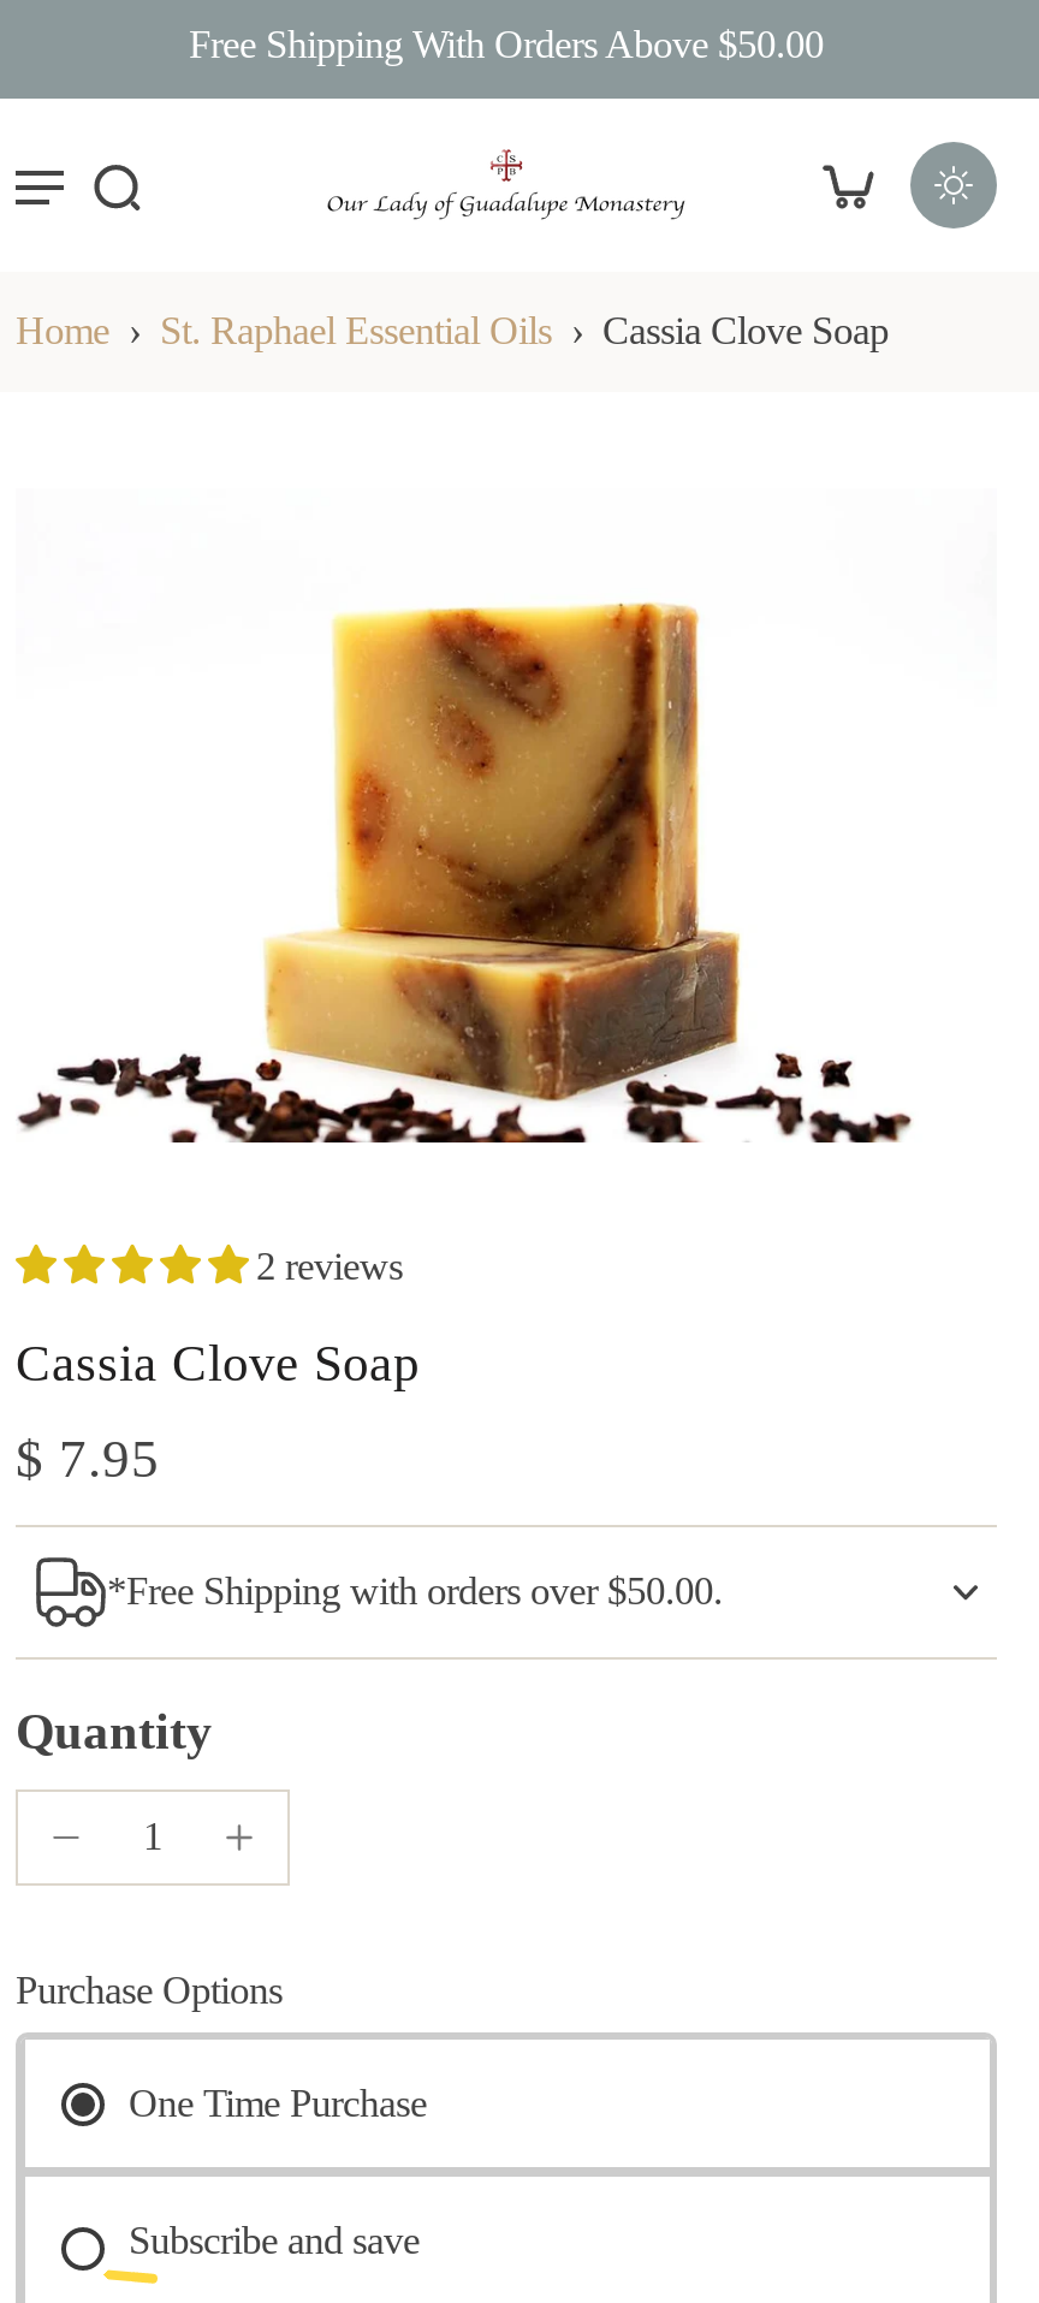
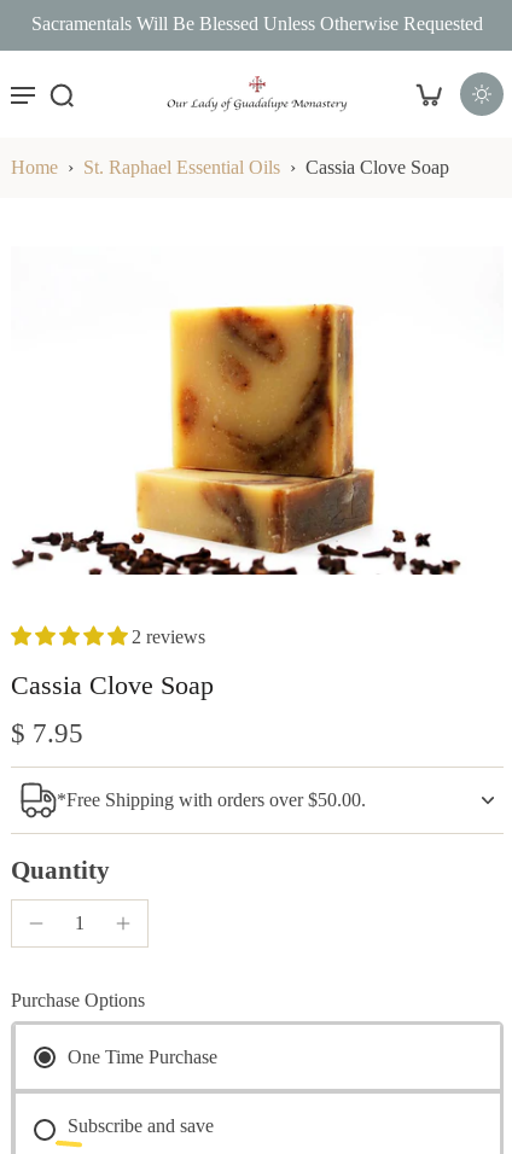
[189,22,824,67] Free Shipping With Orders Above $50.00 -> [31,12,483,35] Sacramentals Will Be Blessed Unless Otherwise Requested

